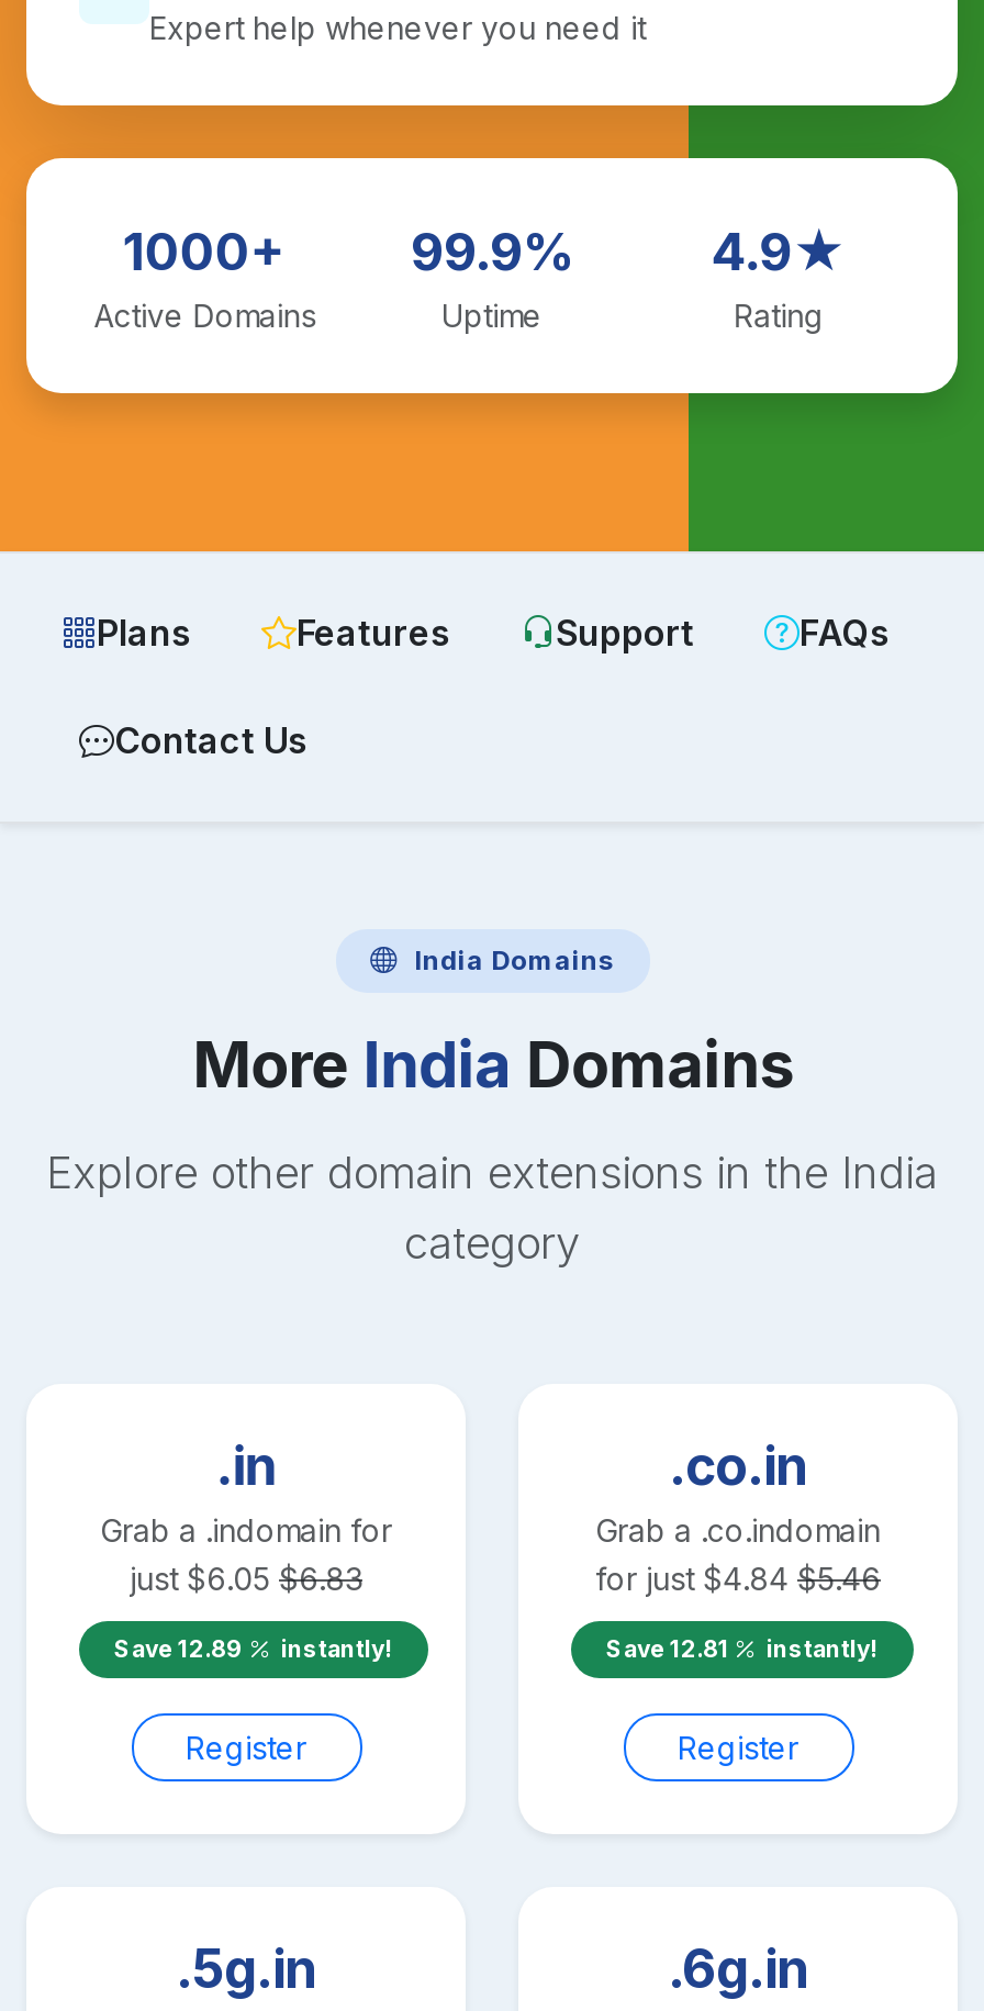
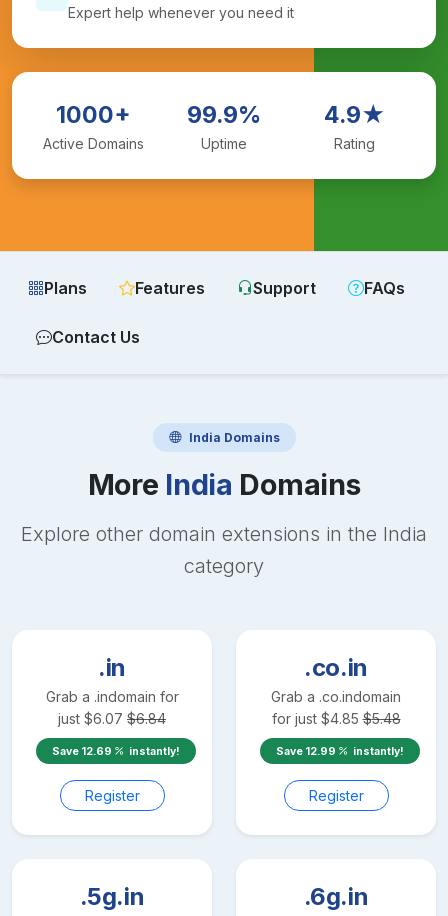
[130,1558,362,1596] just $6.05 $6.83 -> [58,709,166,726] just $6.07 $6.84
[595,1558,881,1596] for just $4.84 $5.46 -> [271,709,400,726] for just $4.85 $5.48
[114,1635,393,1663] Save 12.89 instantly! -> [52,744,180,757] Save 12.69 instantly!
[606,1635,879,1663] Save 12.81 instantly! -> [276,744,404,757] Save 12.99 instantly!

